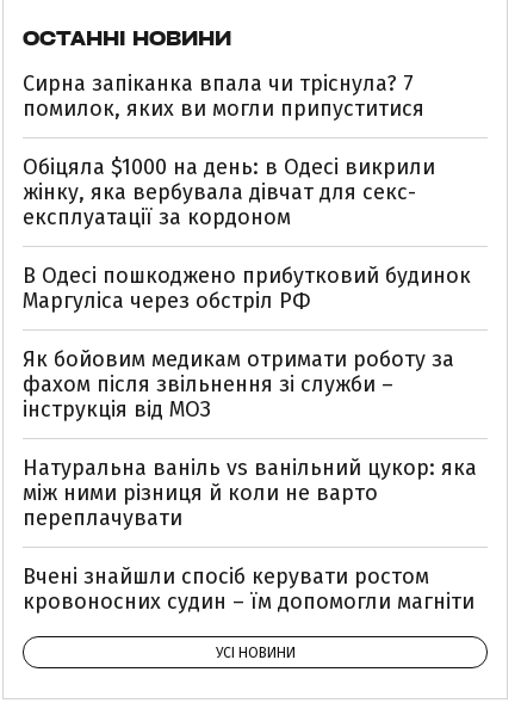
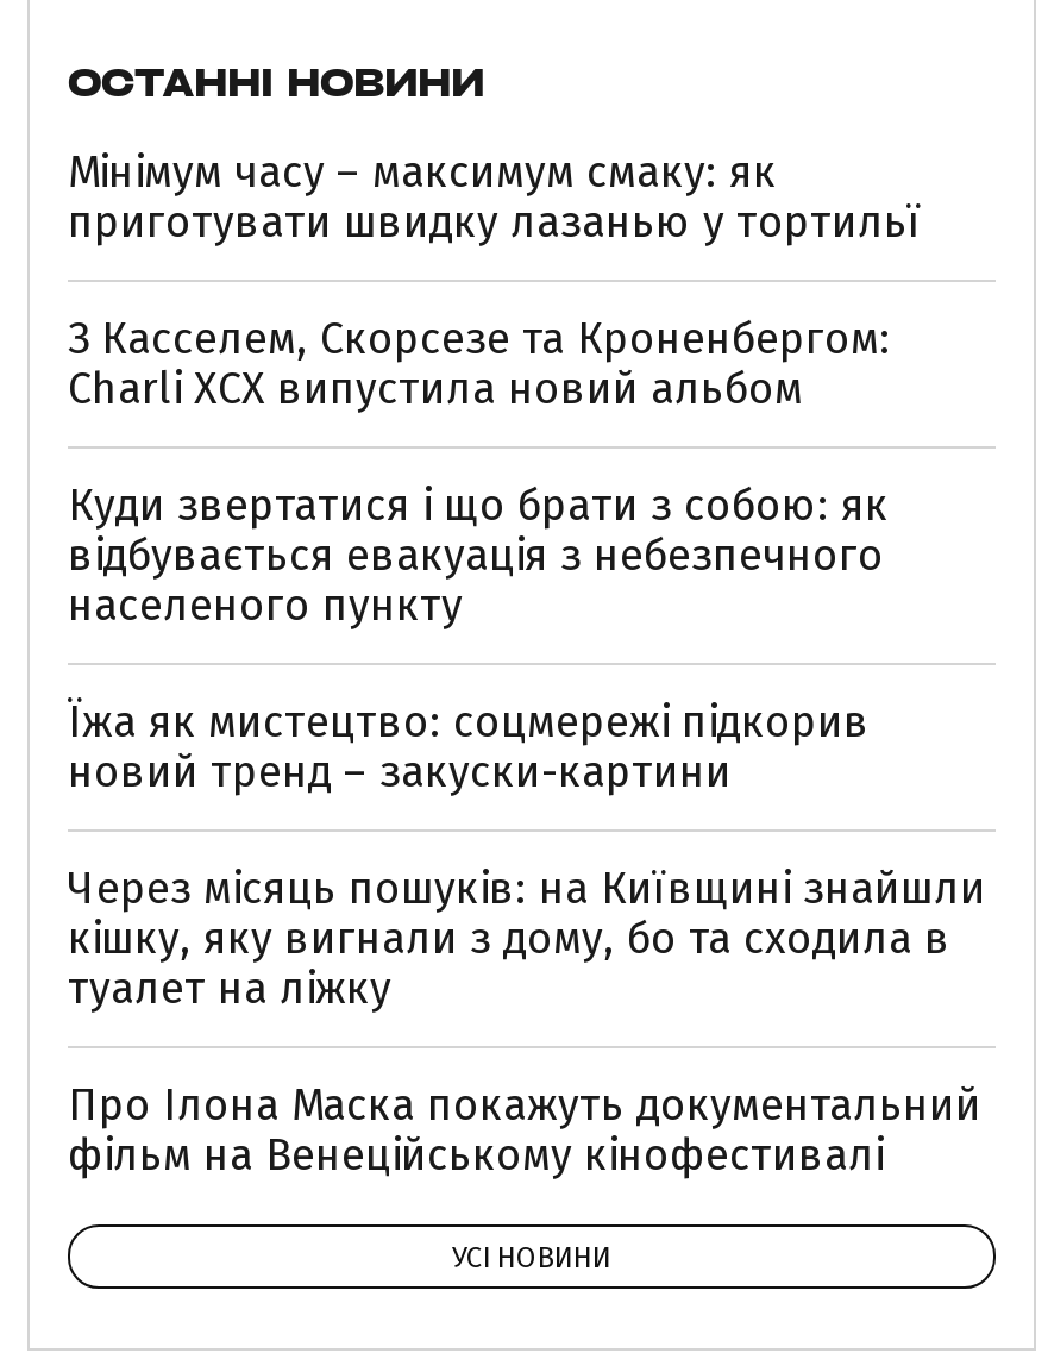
[23,71,424,122] Сирна запіканка впала чи тріснула? 7 | помилок, яких ви могли припуститися -> [68,147,922,249] Мінімум часу – максимум смаку: як | приготувати швидку лазанью у тортильї
[23,154,435,231] Обіцяла $1000 на день: в Одесі викрили | жінку, яка вербувала дівчат для секс- | експлуатації за кордоном -> [68,314,891,416] З Касселем, Скорсезе та Кроненбергом: | Charli XCX випустила новий альбом
[23,263,471,314] В Одесі пошкоджено прибутковий будинок | Маргуліса через обстріл РФ -> [68,480,889,633] Куди звертатися і що брати з собою: як | відбувається евакуація з небезпечного | населеного пункту
[23,346,454,423] Як бойовим медикам отримати роботу за | фахом після звільнення зі служби – | інструкція від МОЗ -> [68,697,870,799] Їжа як мистецтво: соцмережі підкорив | новий тренд – закуски-картини
[23,455,477,531] Натуральна ваніль vs ванільний цукор: яка | між ними різниця й коли не варто | переплачувати -> [68,863,986,1016] Через місяць пошуків: на Київщині знайшли | кішку, яку вигнали з дому, бо та сходила в | туалет на ліжку
[23,564,475,615] Вчені знайшли спосіб керувати ростом | кровоносних судин – їм допомогли магніти -> [68,1080,981,1182] Про Ілона Маска покажуть документальний | фільм на Венеційському кінофестивалі

